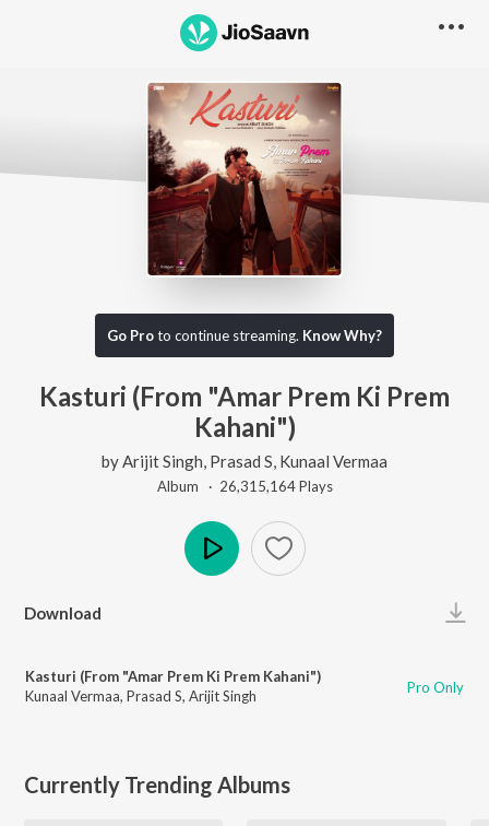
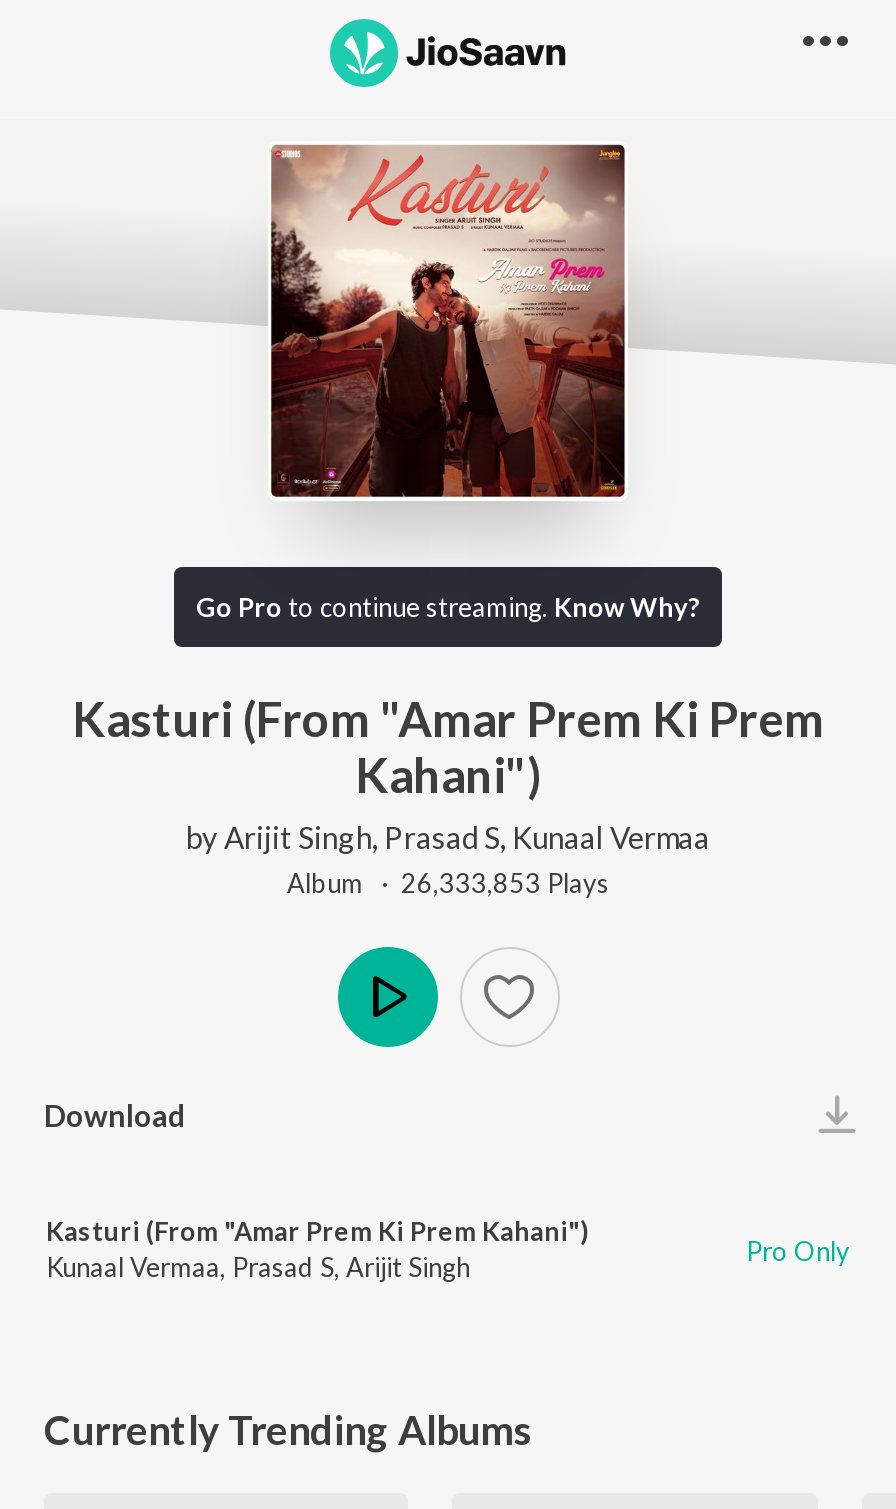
[157,477,332,494] Album · 26,315,164 Plays -> [287,866,609,898] Album · 26,333,853 Plays

